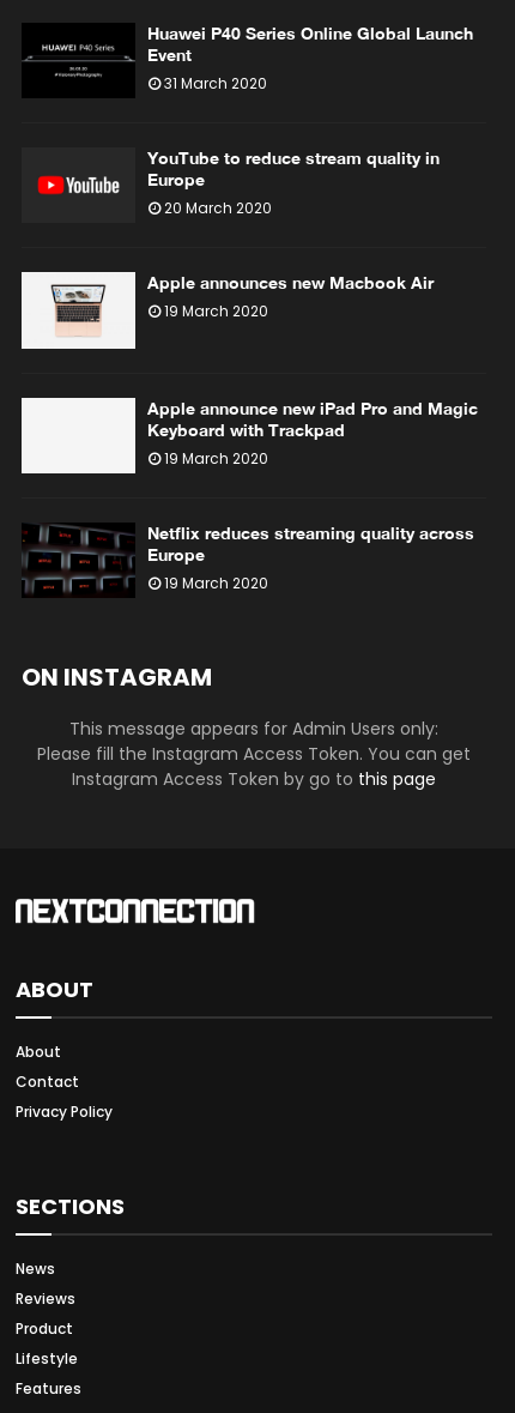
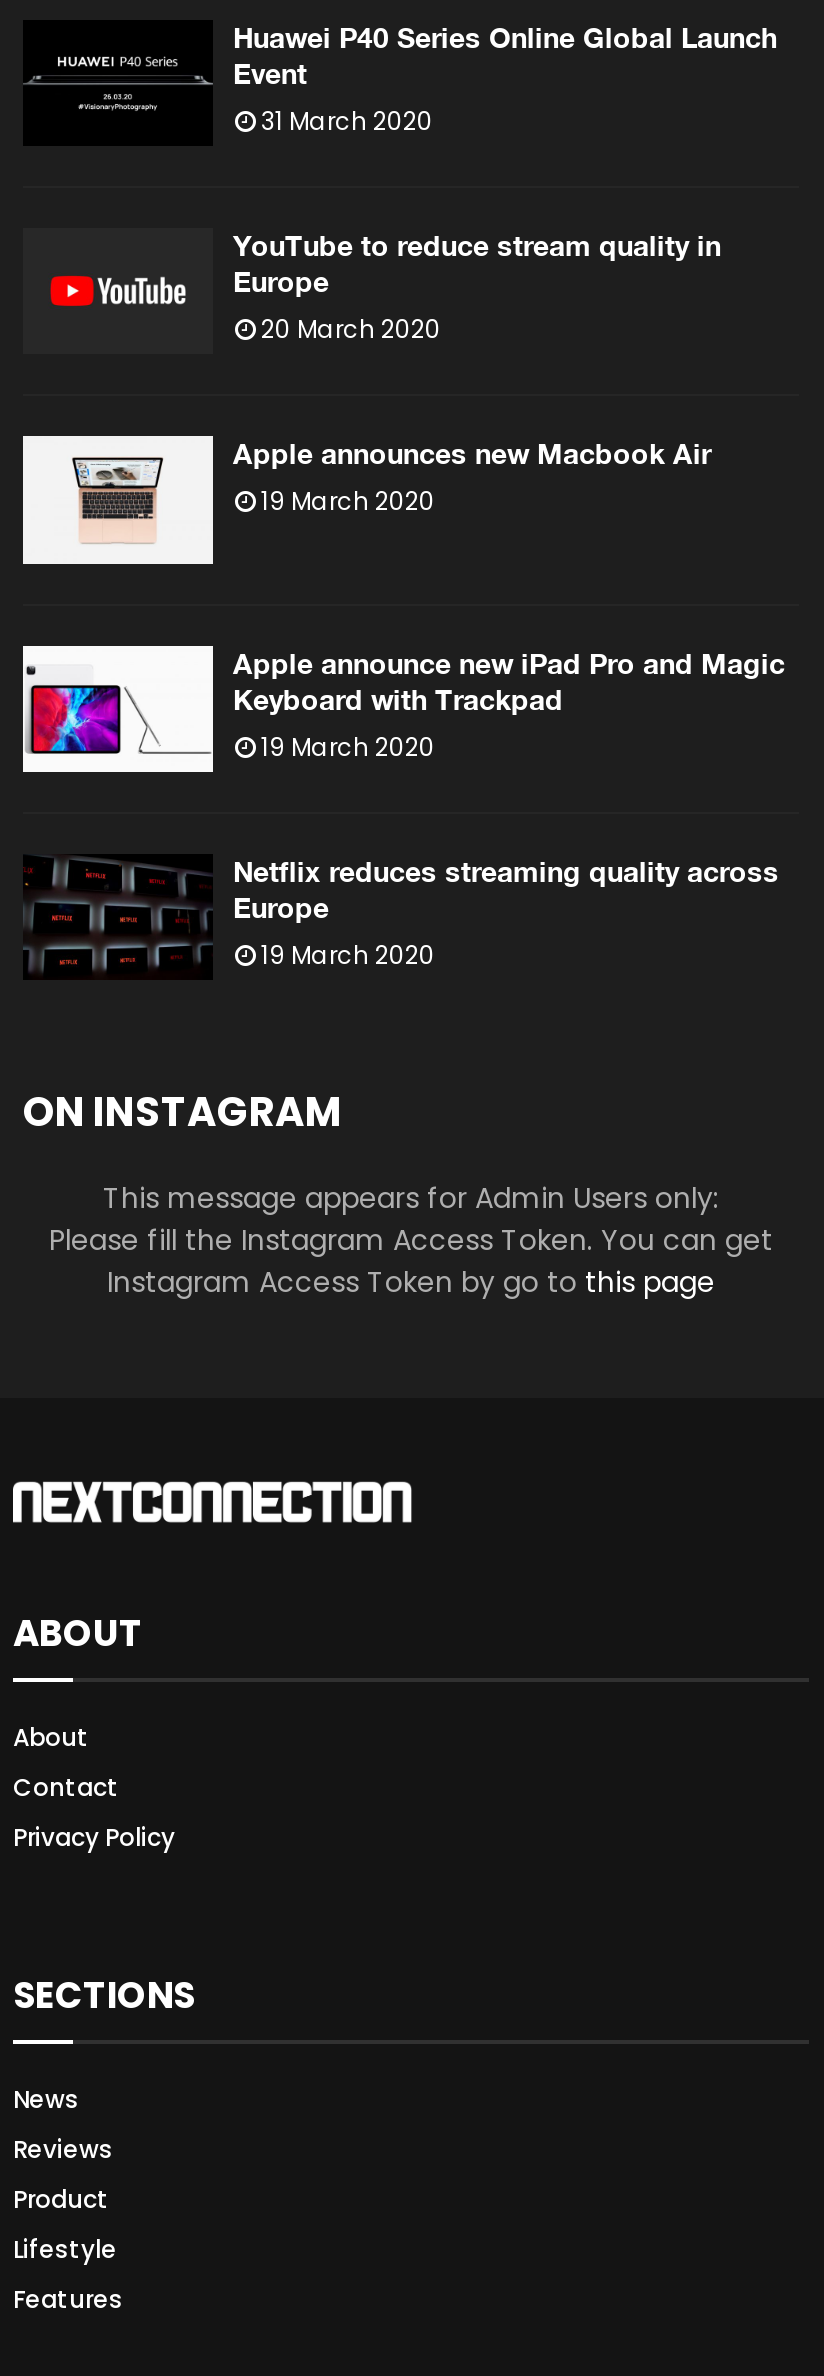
none -> [27,664,209,756] [image]

